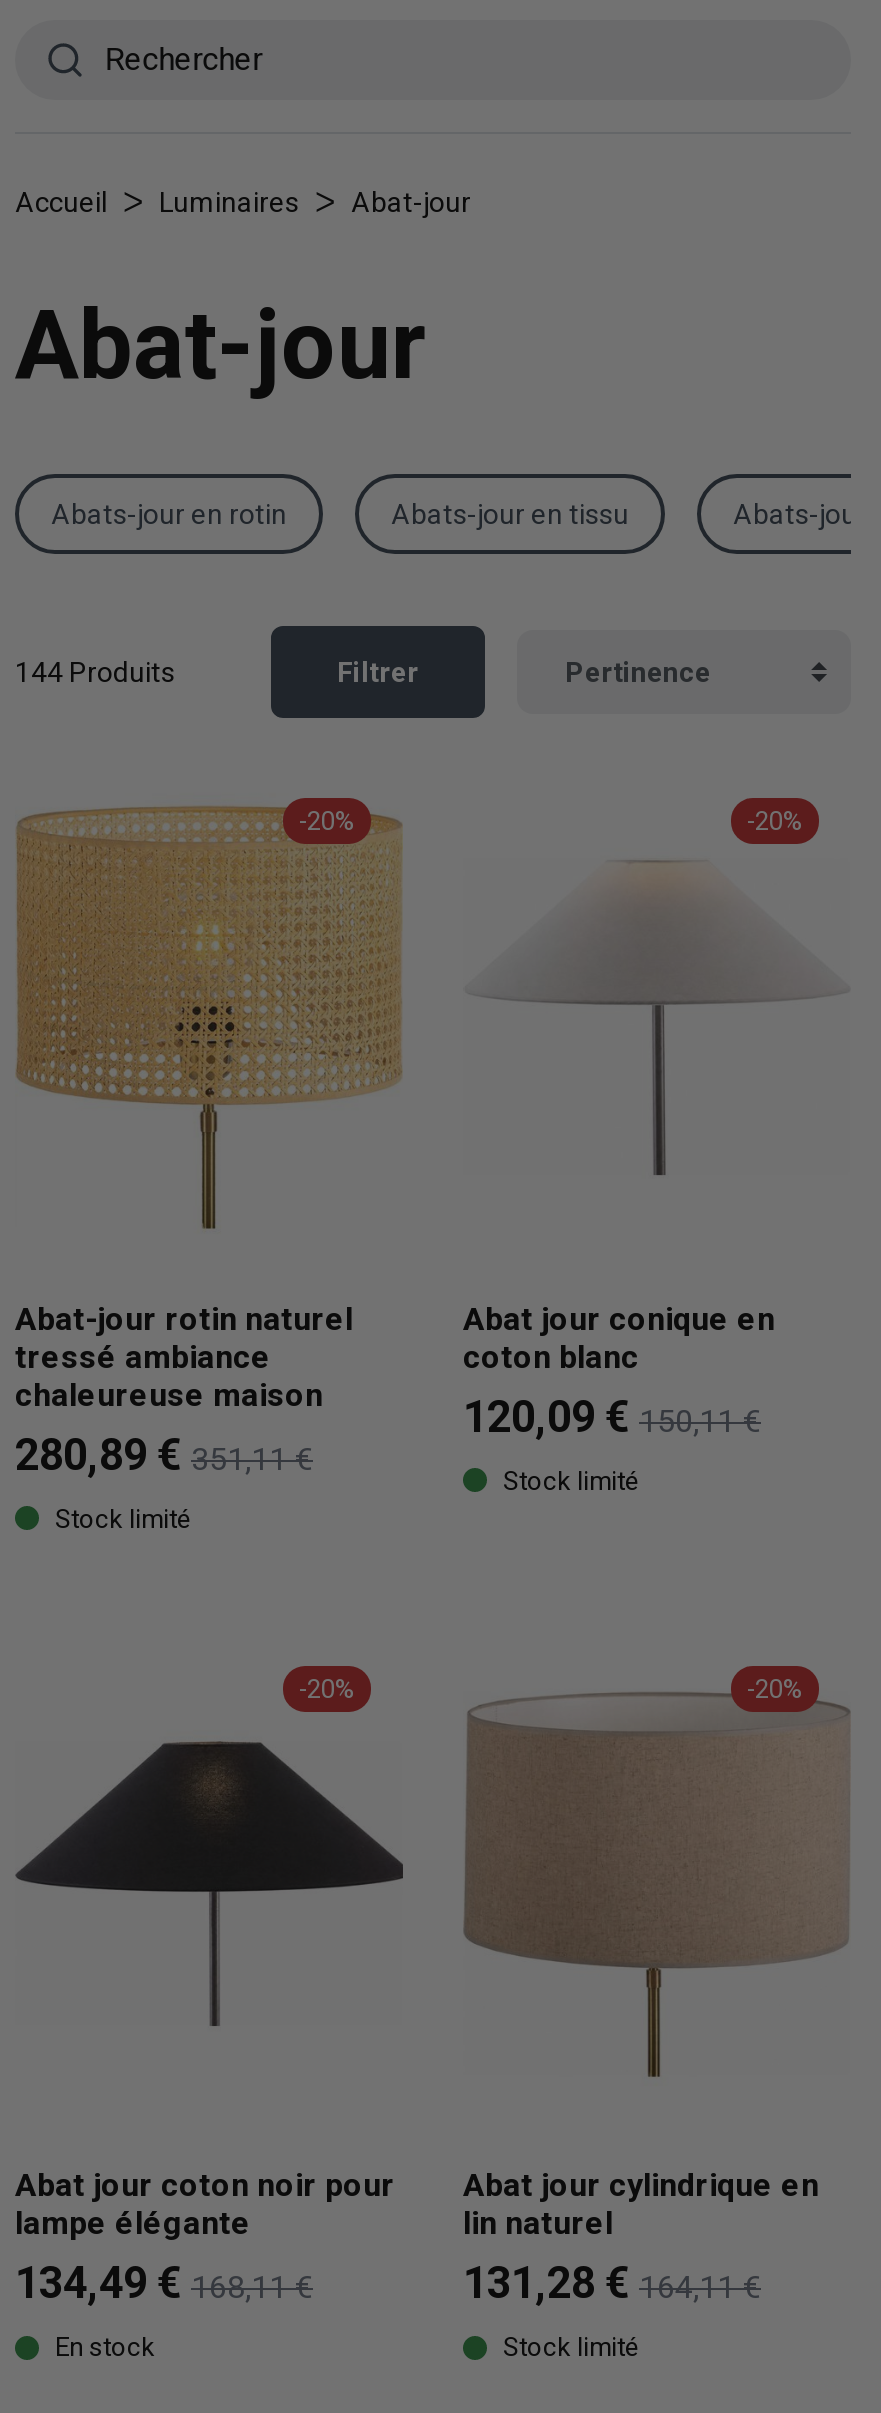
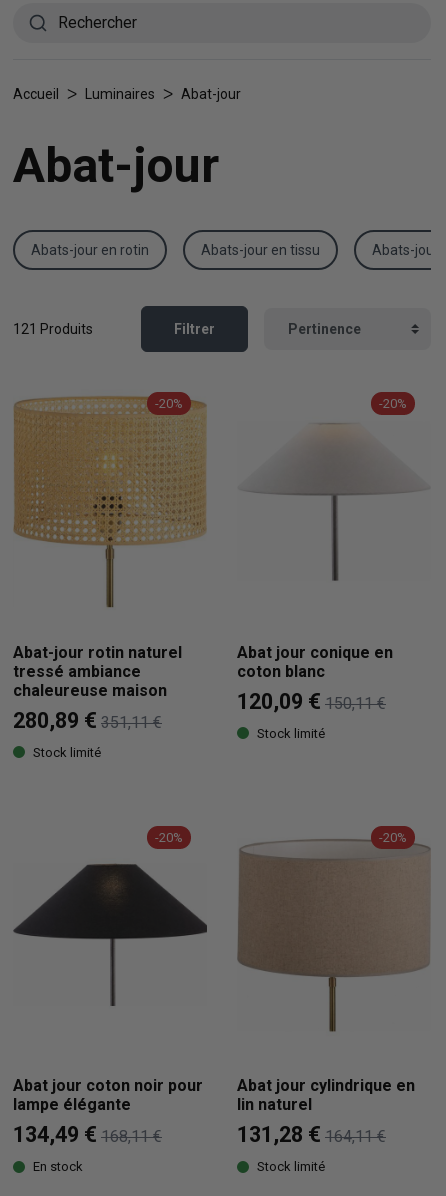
[15,655,175,687] 144 Produits -> [13,320,93,336] 121 Produits

